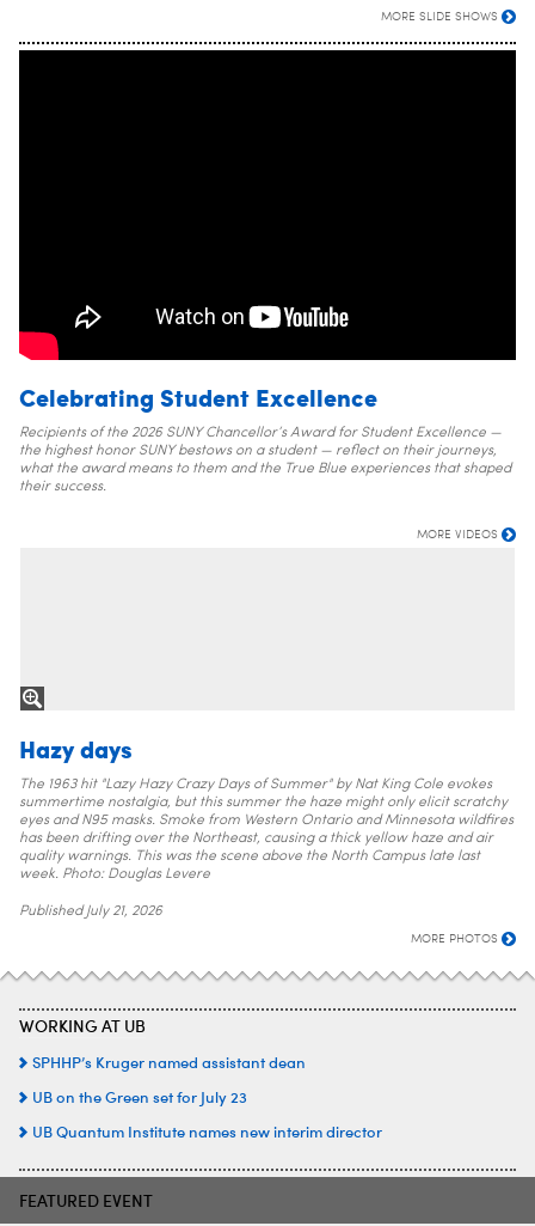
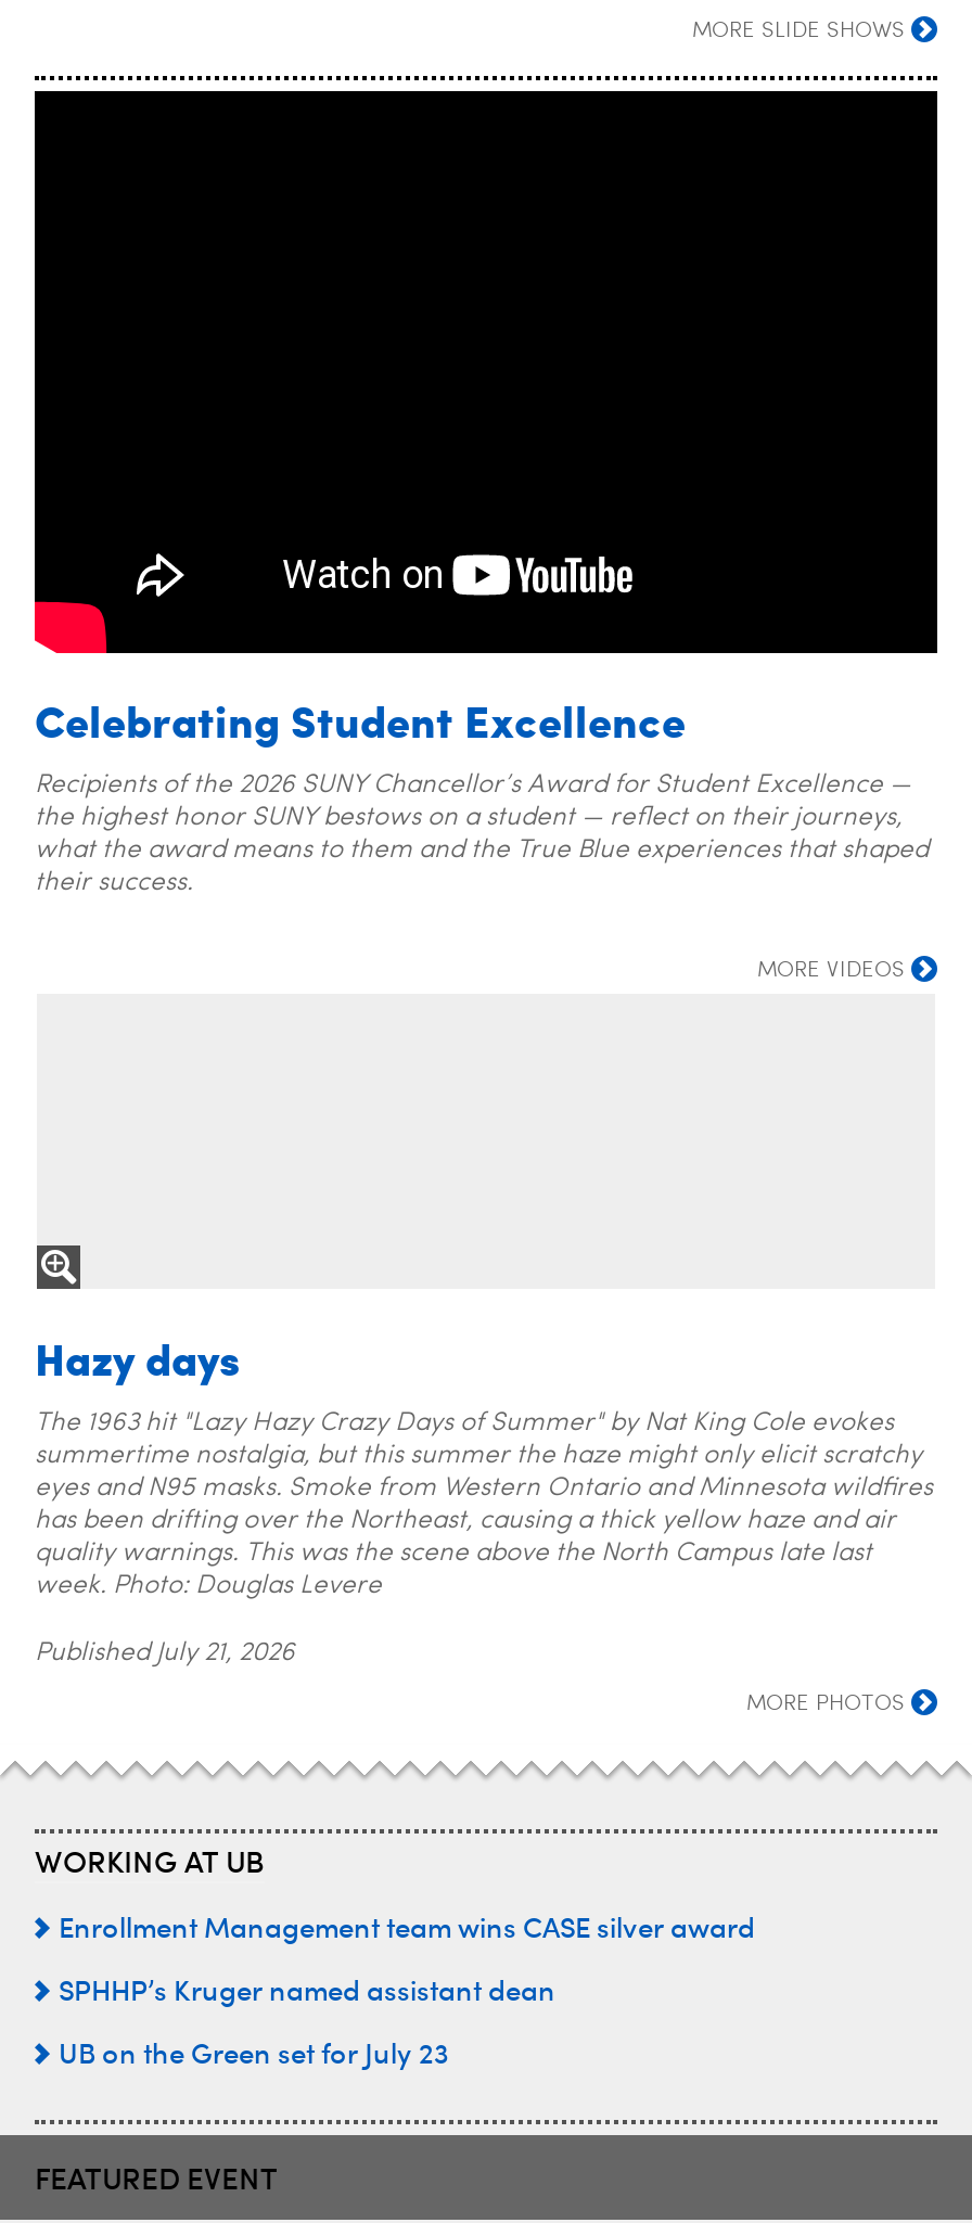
none -> [59,1907,755,1944] Enrollment Management team wins CASE silver award
moved [32,1051,306,1106] -> [59,1970,555,2069]: SPHHP’s Kruger named assistant dean | UB on the Green set for July 23
[32,1120,382,1141] UB Quantum Institute names new interim director -> none

